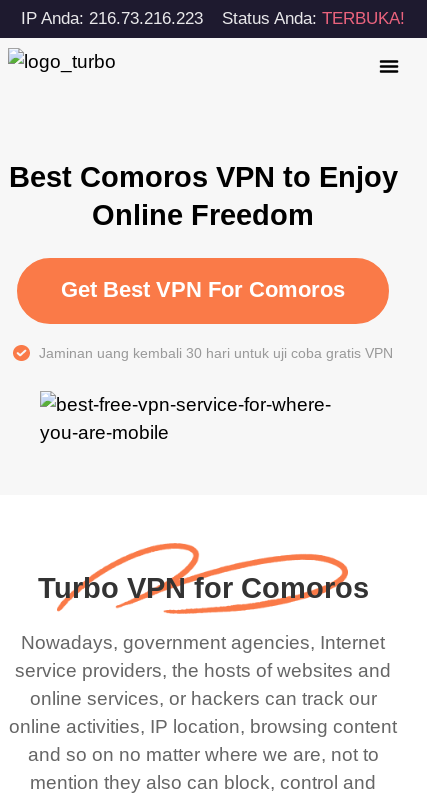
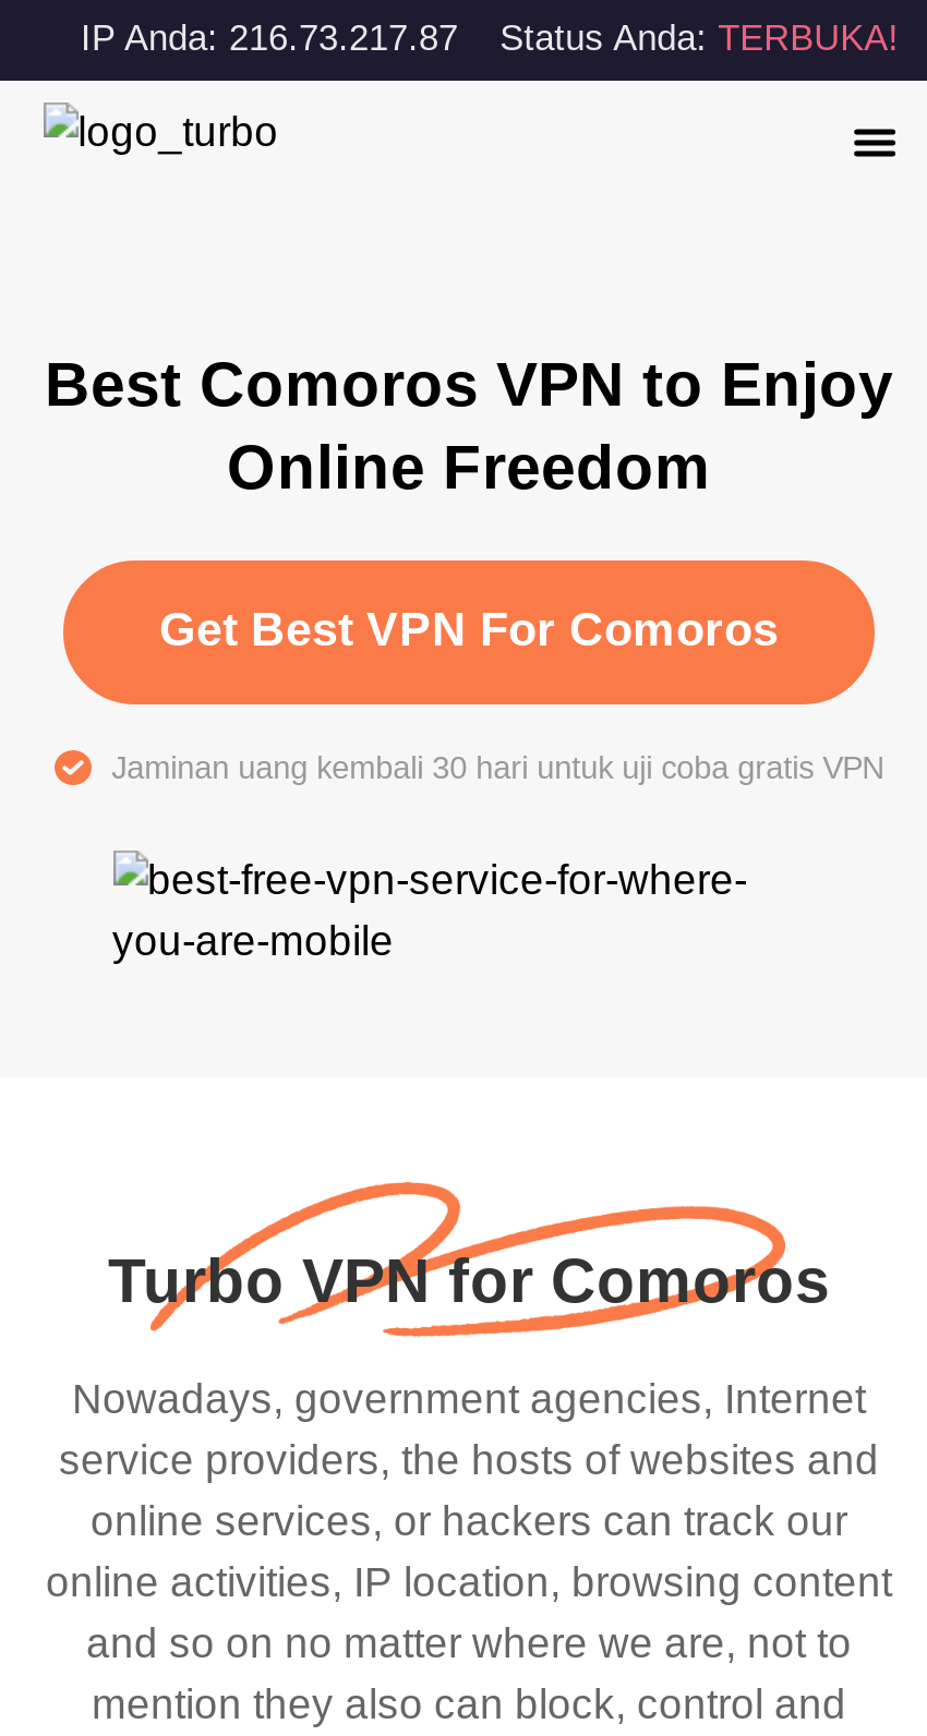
[20,9,405,28] IP Anda: 216.73.216.223 Status Anda: TERBUKA! -> [81,17,899,59] IP Anda: 216.73.217.87 Status Anda: TERBUKA!

